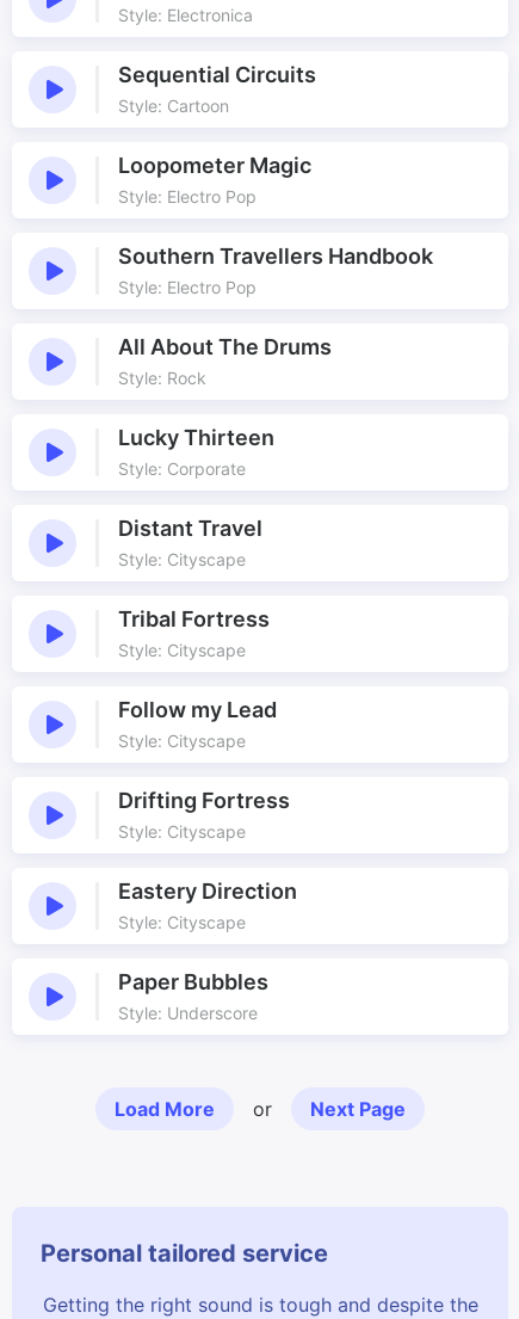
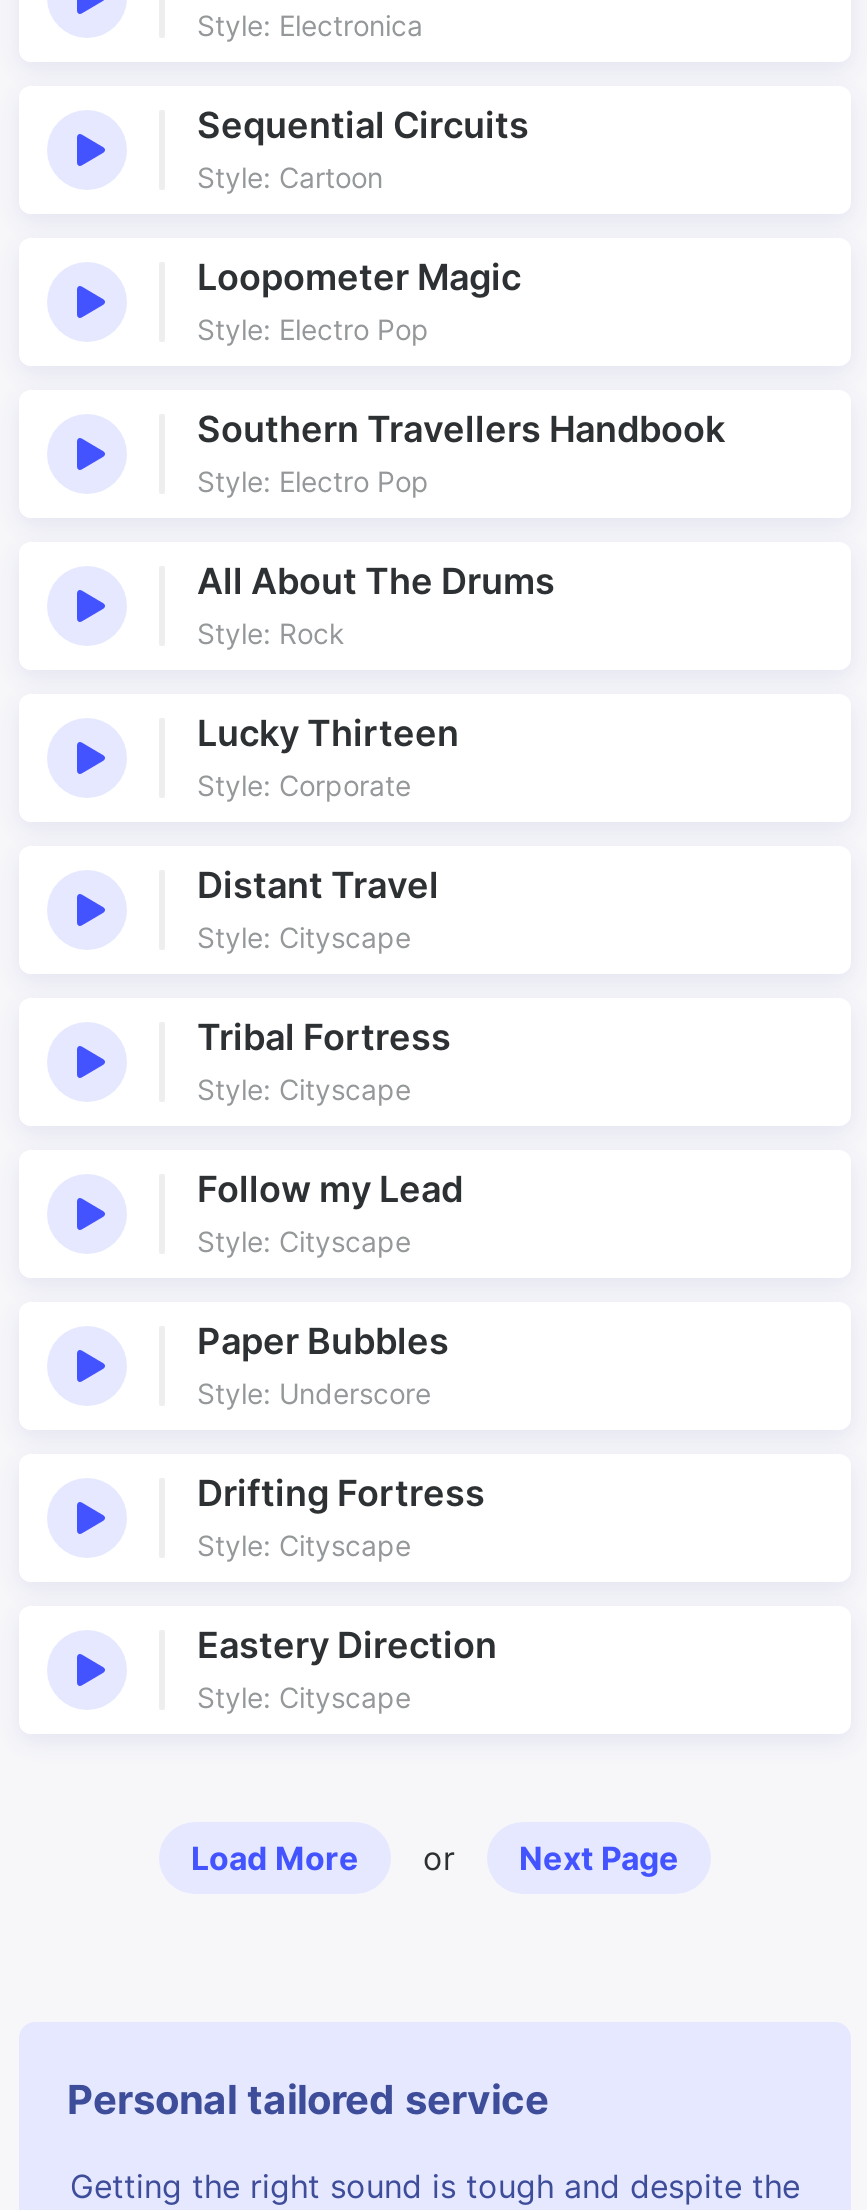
moved [118,788,297,932] -> [197,1472,497,1714]: Drifting Fortress | Style: Cityscape | Eastery Direction | Style: Cityscape
moved [118,969,268,1023] -> [197,1320,449,1410]: Paper Bubbles | Style: Underscore

